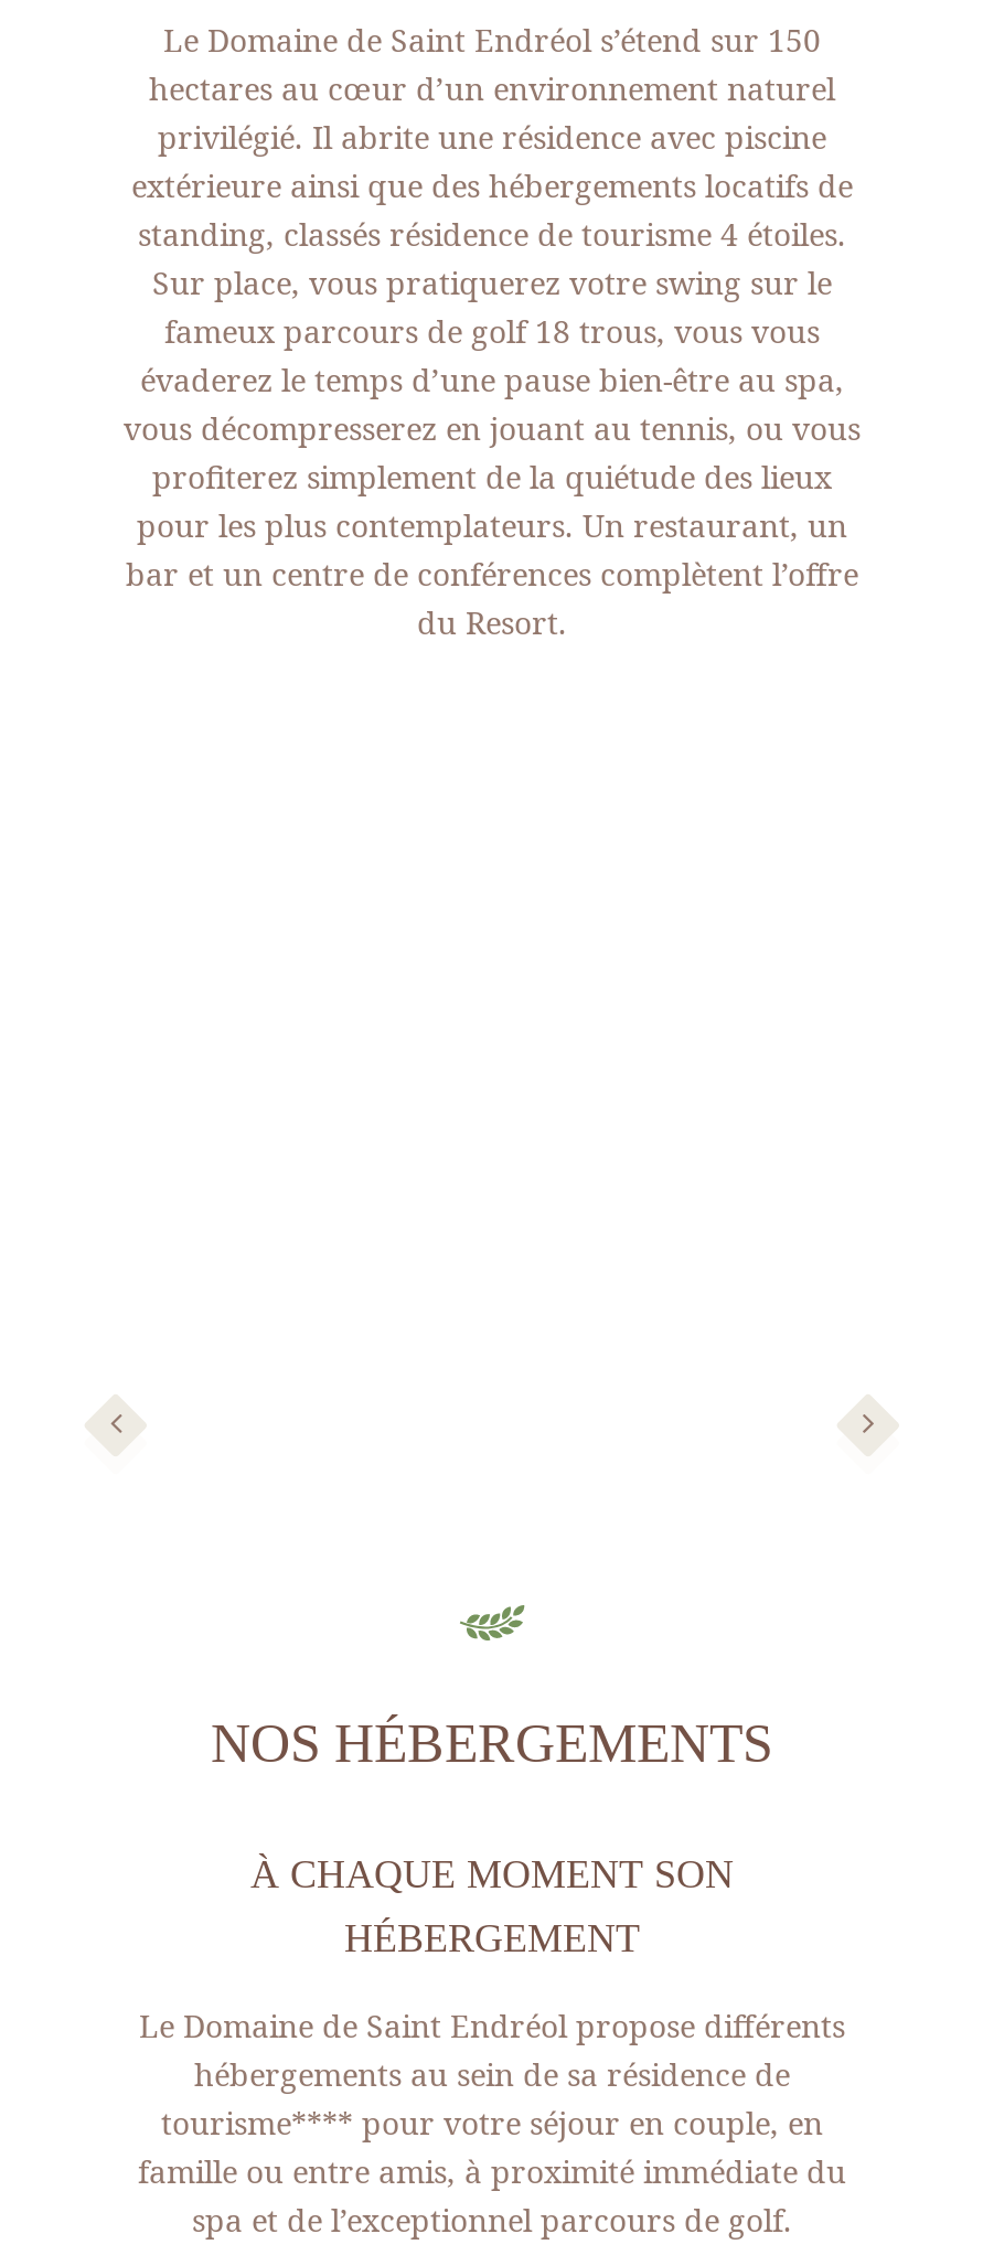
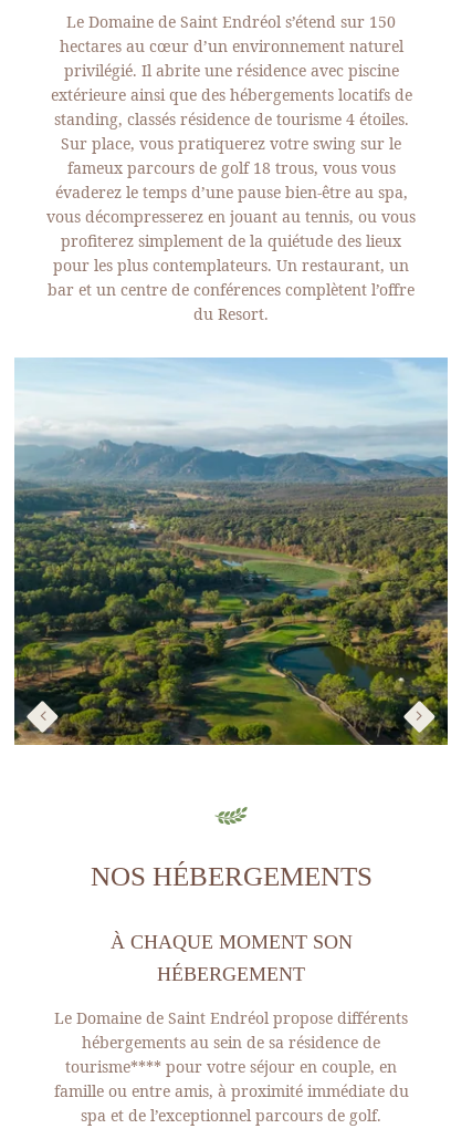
none -> [13,356,449,746] [image]

